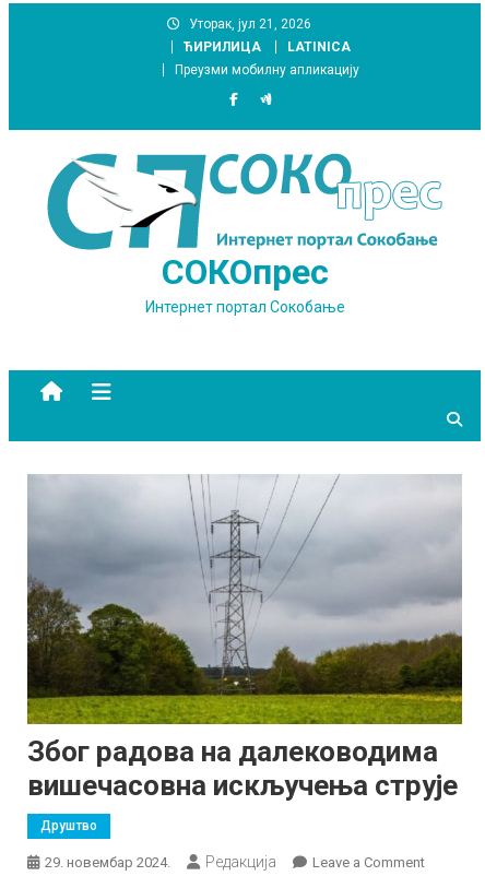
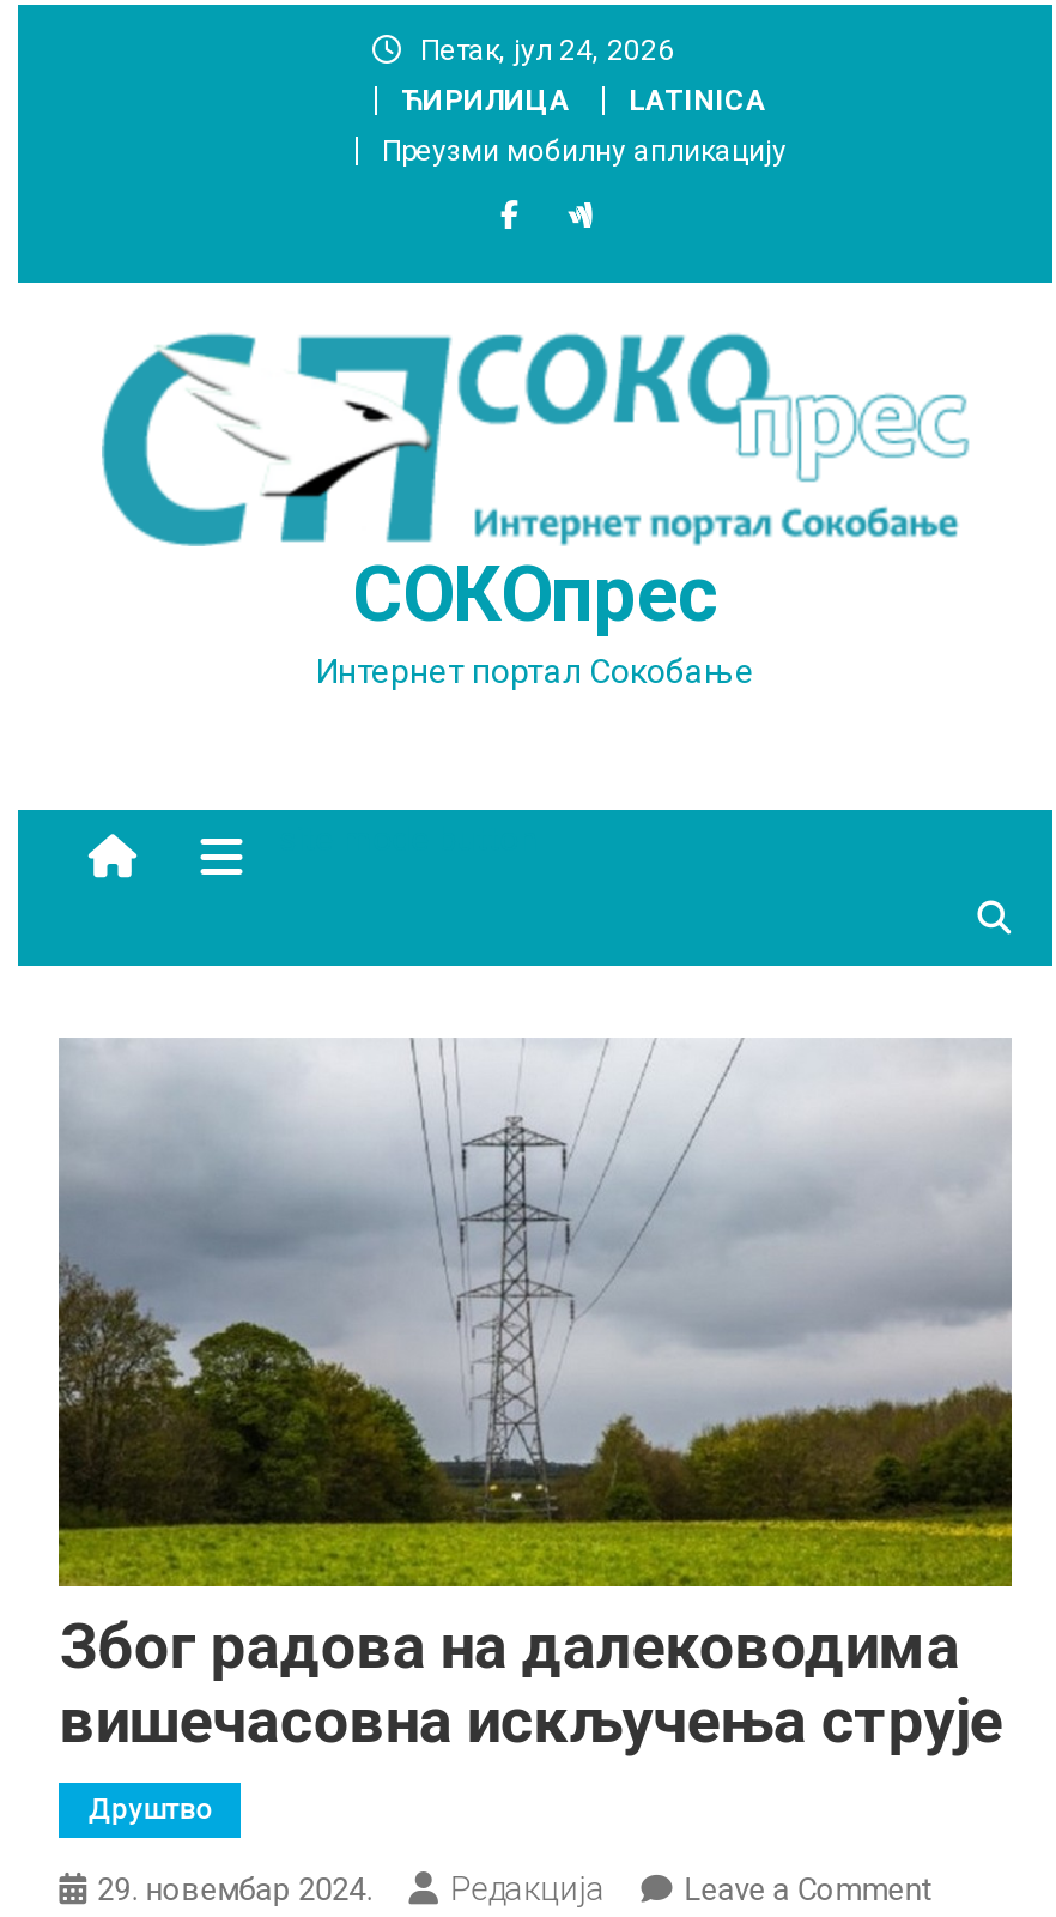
[189,16,311,32] Уторак, јул 21, 2026 -> [420,34,674,67] Петак, јул 24, 2026

